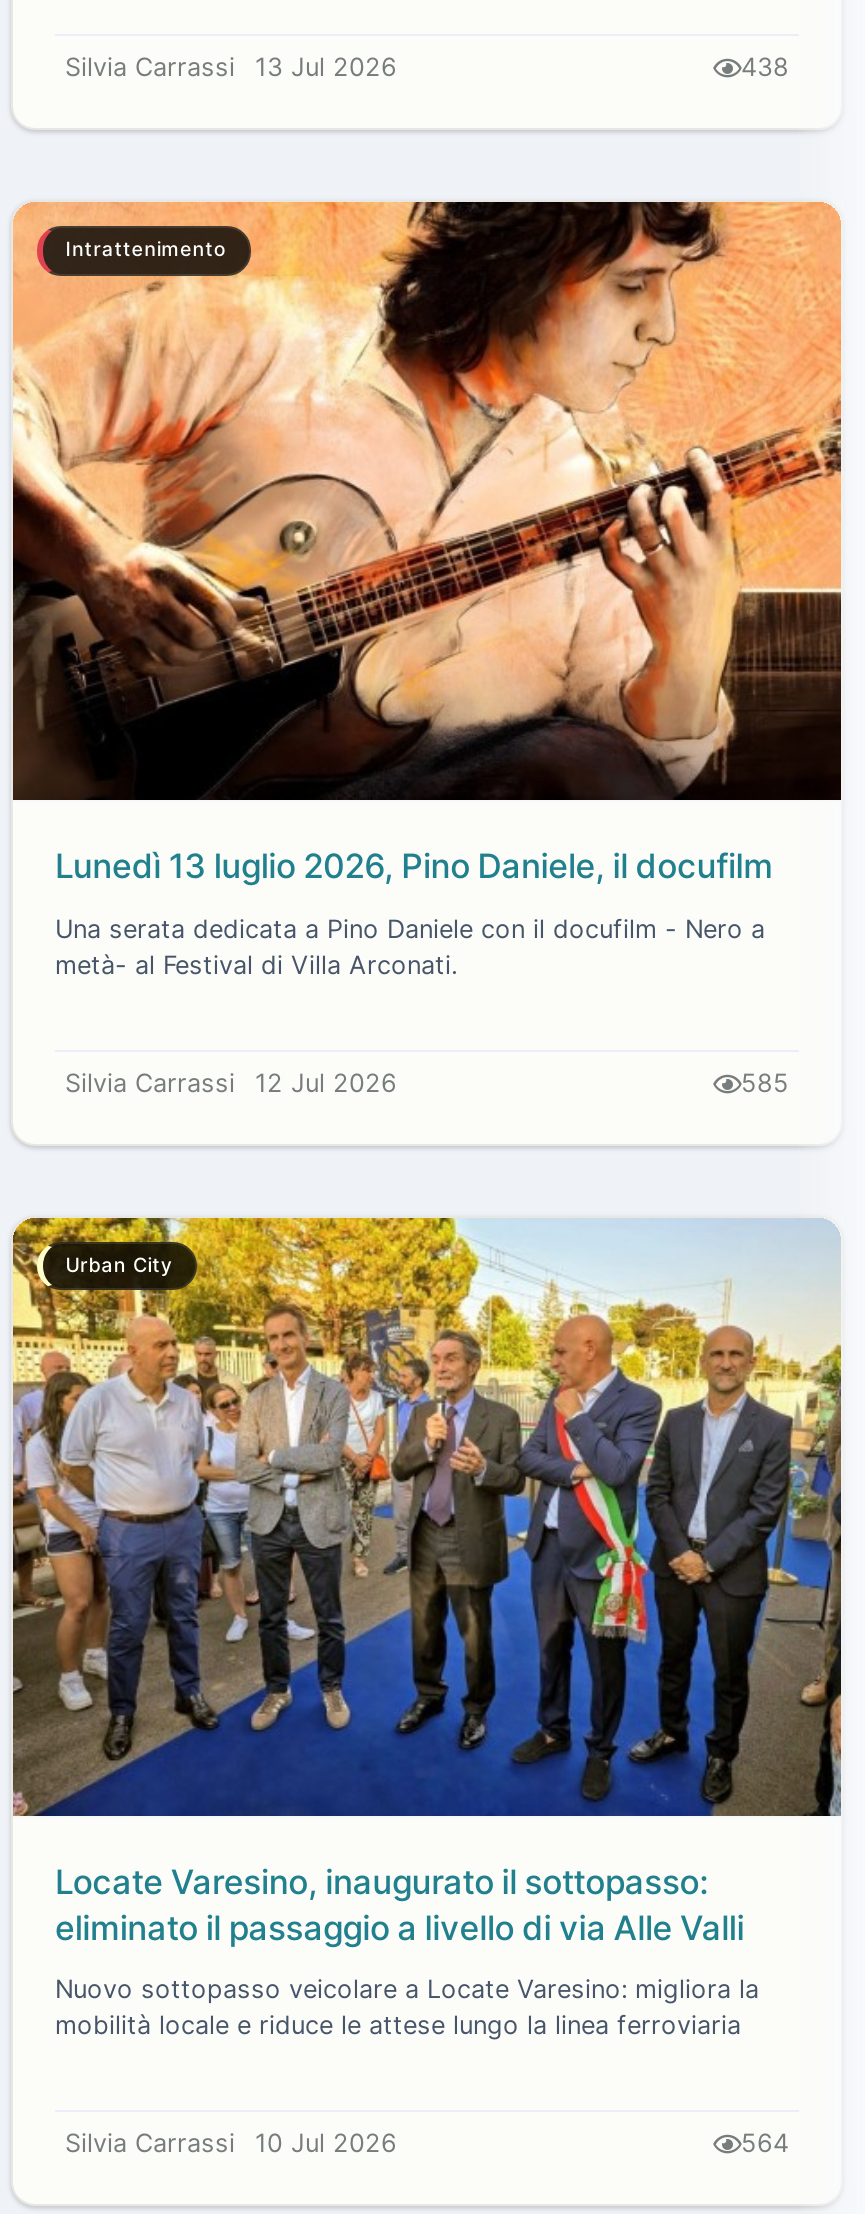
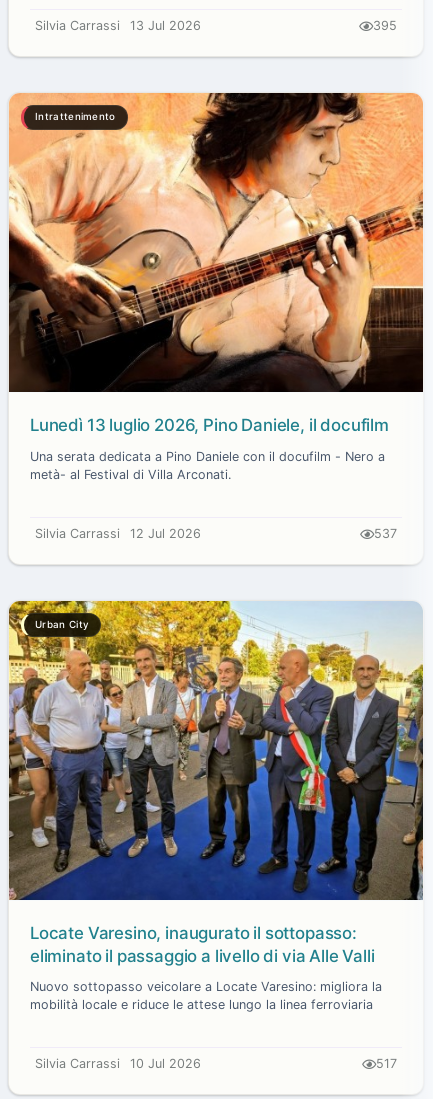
[741,53,789,83] 438 -> [373,18,397,33] 395
[741,1068,789,1098] 585 -> [374,526,397,541] 537
[741,2129,789,2159] 564 -> [376,1056,397,1071] 517

